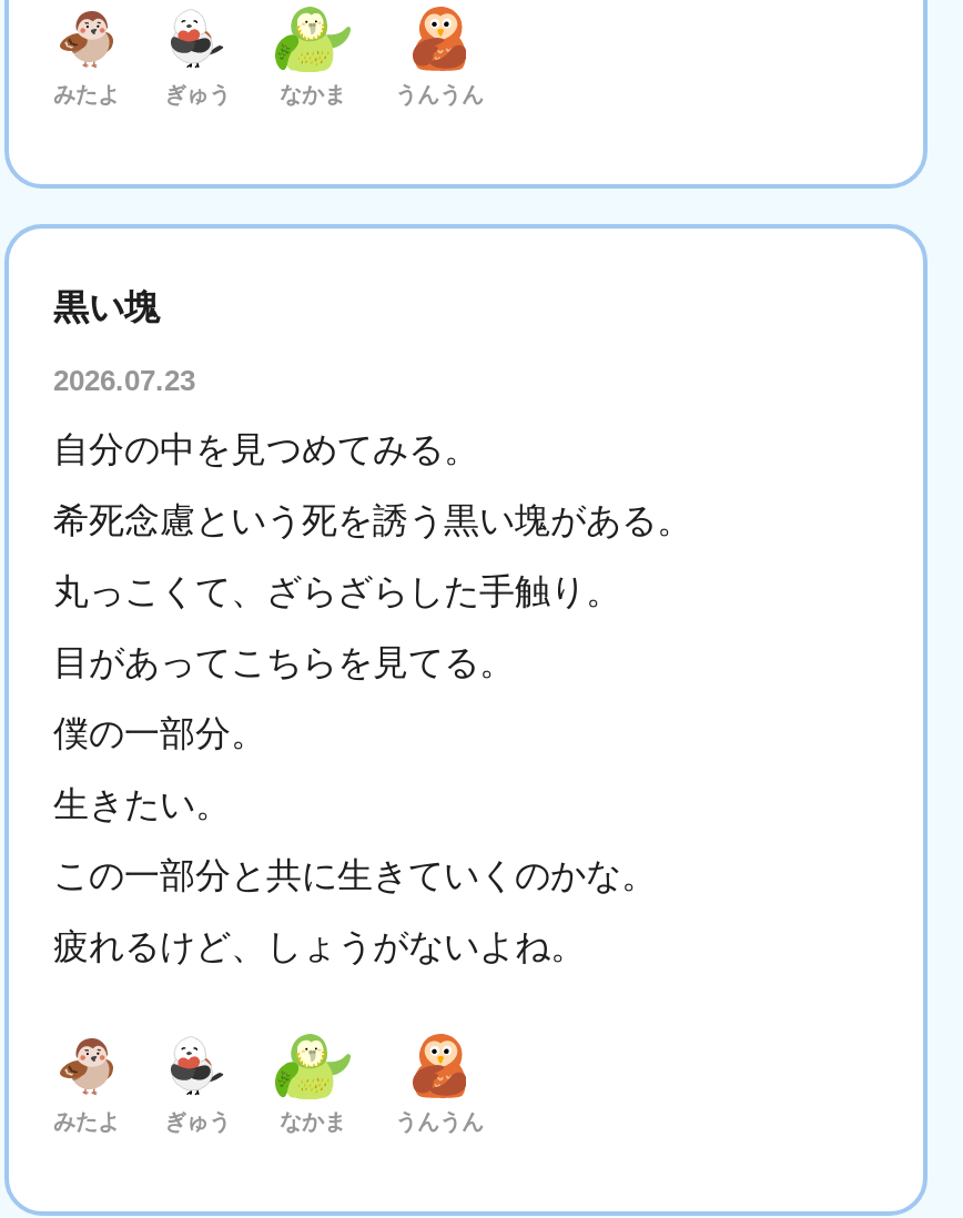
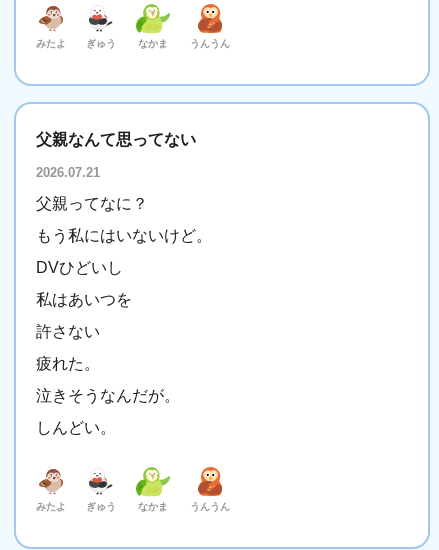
[53,289,160,327] 黒い塊 -> [36,131,196,148] 父親なんて思ってない
[53,365,195,398] 2026.07.23 -> [36,165,100,180] 2026.07.21
[53,431,479,469] 自分の中を見つめてみる。 -> [36,195,148,212] 父親ってなに？
[53,502,692,540] 希死念慮という死を誘う黒い塊がある。 -> [36,227,212,244] もう私にはいないけど。
[53,573,621,611] 丸っこくて、ざらざらした手触り。 -> [36,259,123,276] DVひどいし
[53,644,515,682] 目があってこちらを見てる。 -> [36,291,132,308] 私はあいつを
[53,715,266,753] 僕の一部分。 -> [36,323,100,340] 許さない
[53,786,231,824] 生きたい。 -> [36,355,100,372] 疲れた。
[53,857,657,895] この一部分と共に生きていくのかな。 -> [36,387,180,404] 泣きそうなんだが。
[53,928,586,966] 疲れるけど、しょうがないよね。 -> [36,419,116,436] しんどい。

